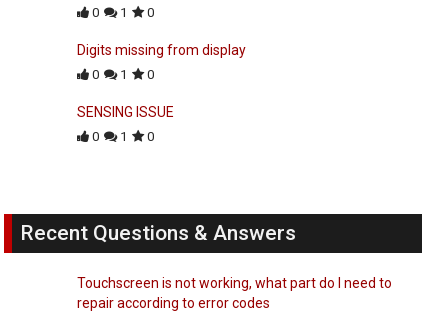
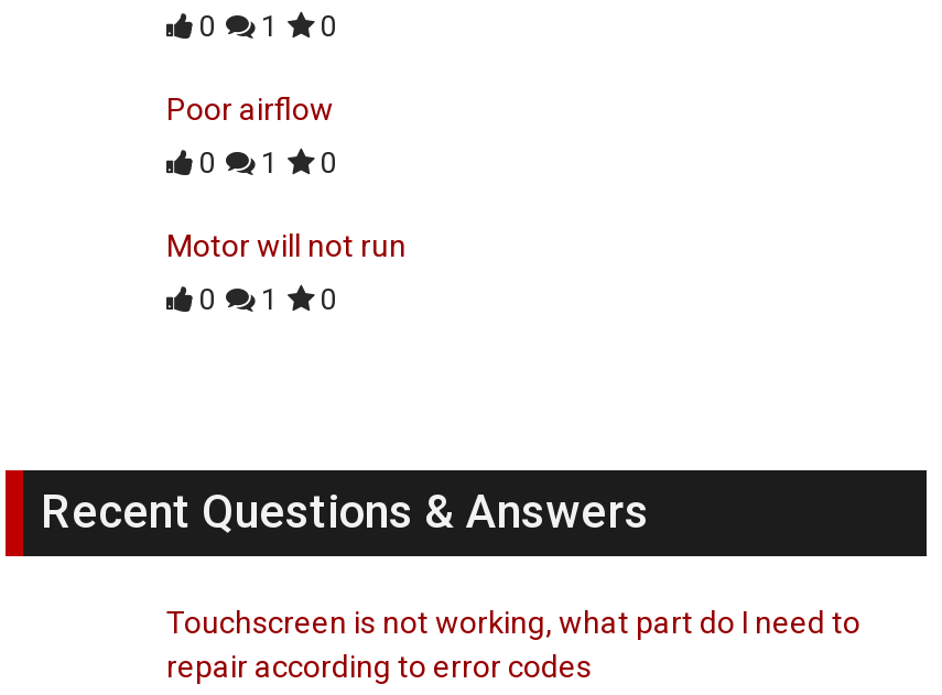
[77,42,246,58] Digits missing from display -> [166,92,334,128] Poor airflow
[77,104,174,120] SENSING ISSUE -> [166,229,407,264] Motor will not run

